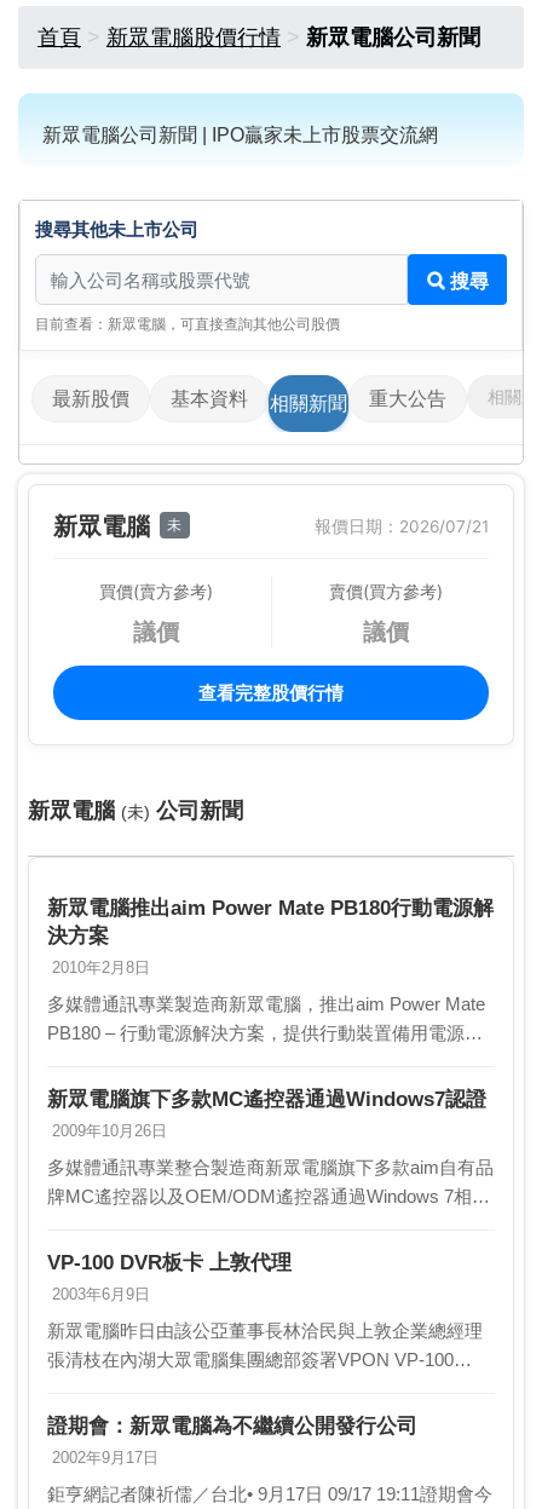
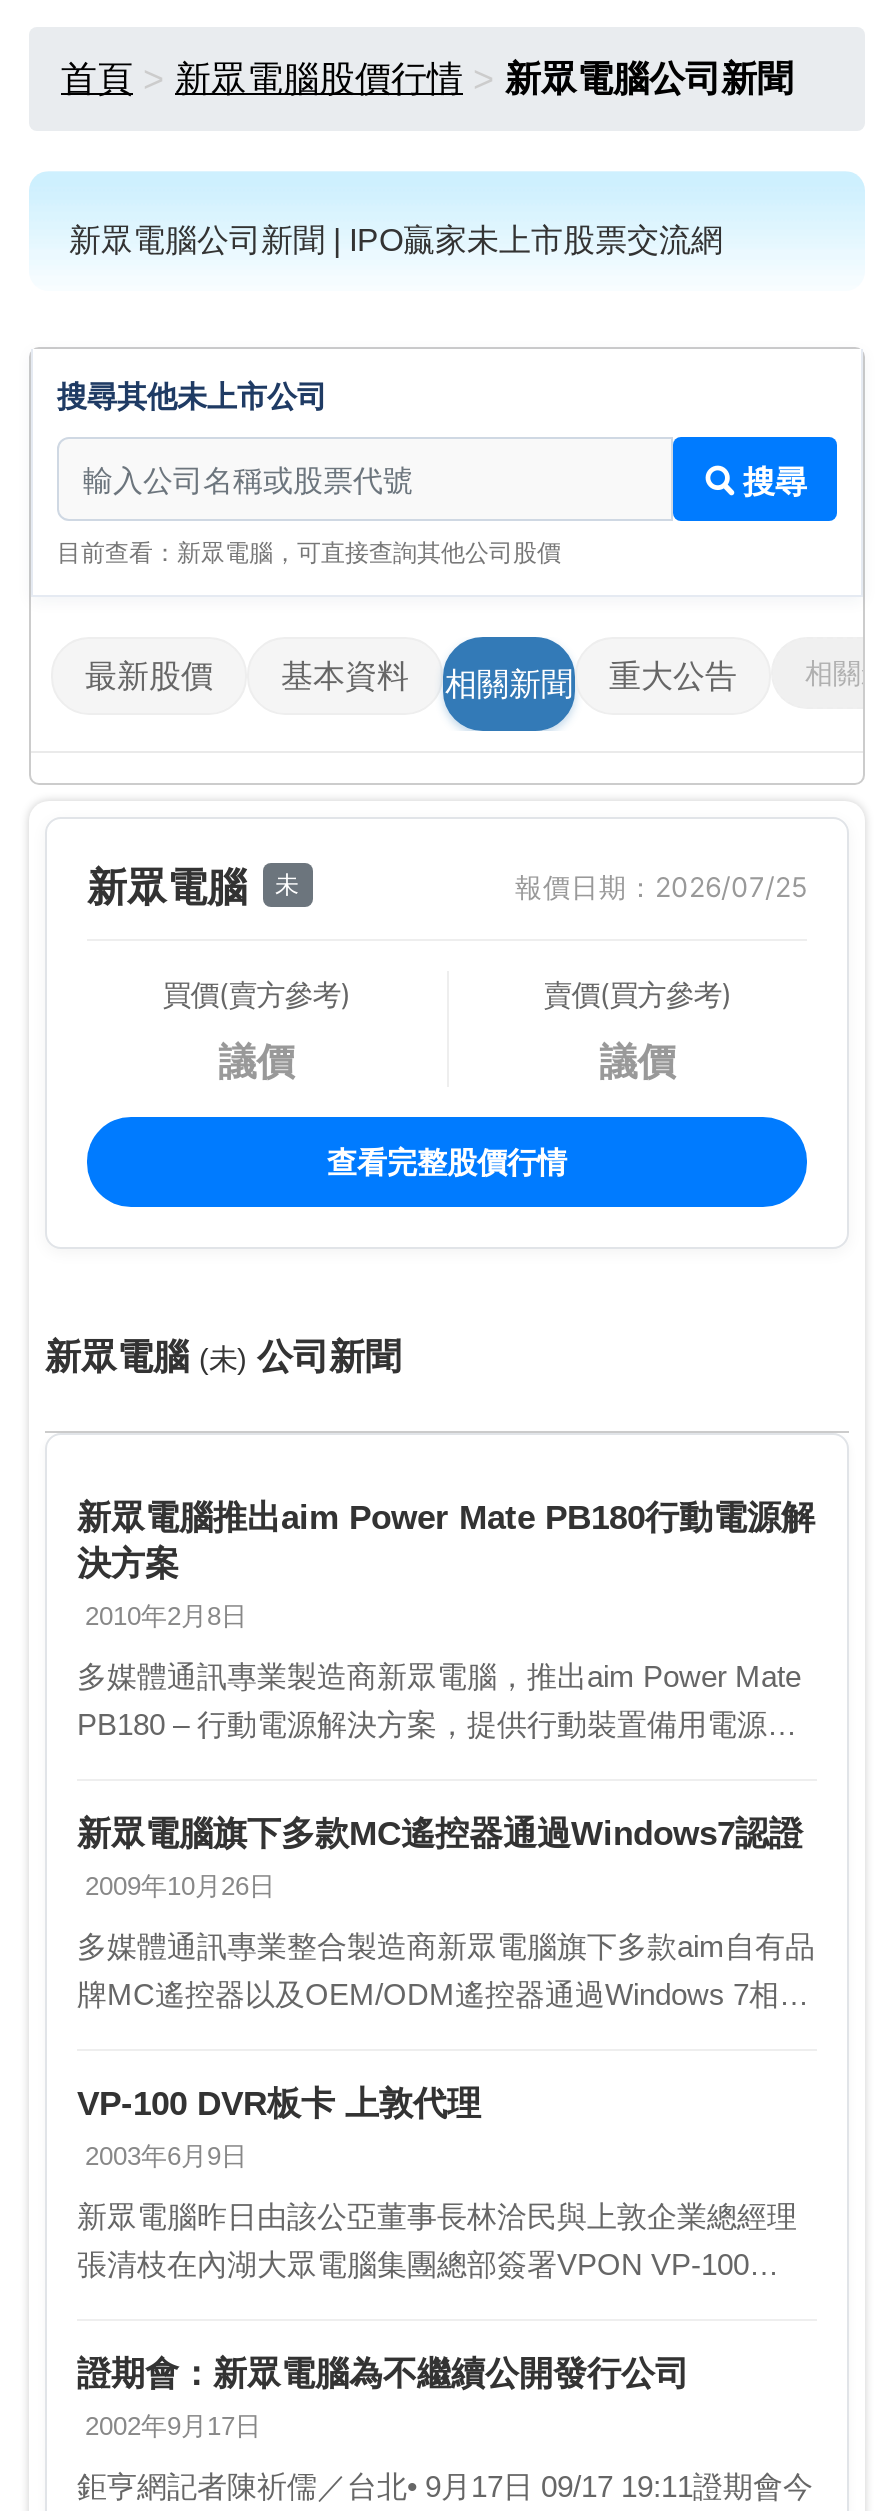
[315,517,489,536] 報價日期：2026/07/21 -> [515,871,807,903] 報價日期：2026/07/25

